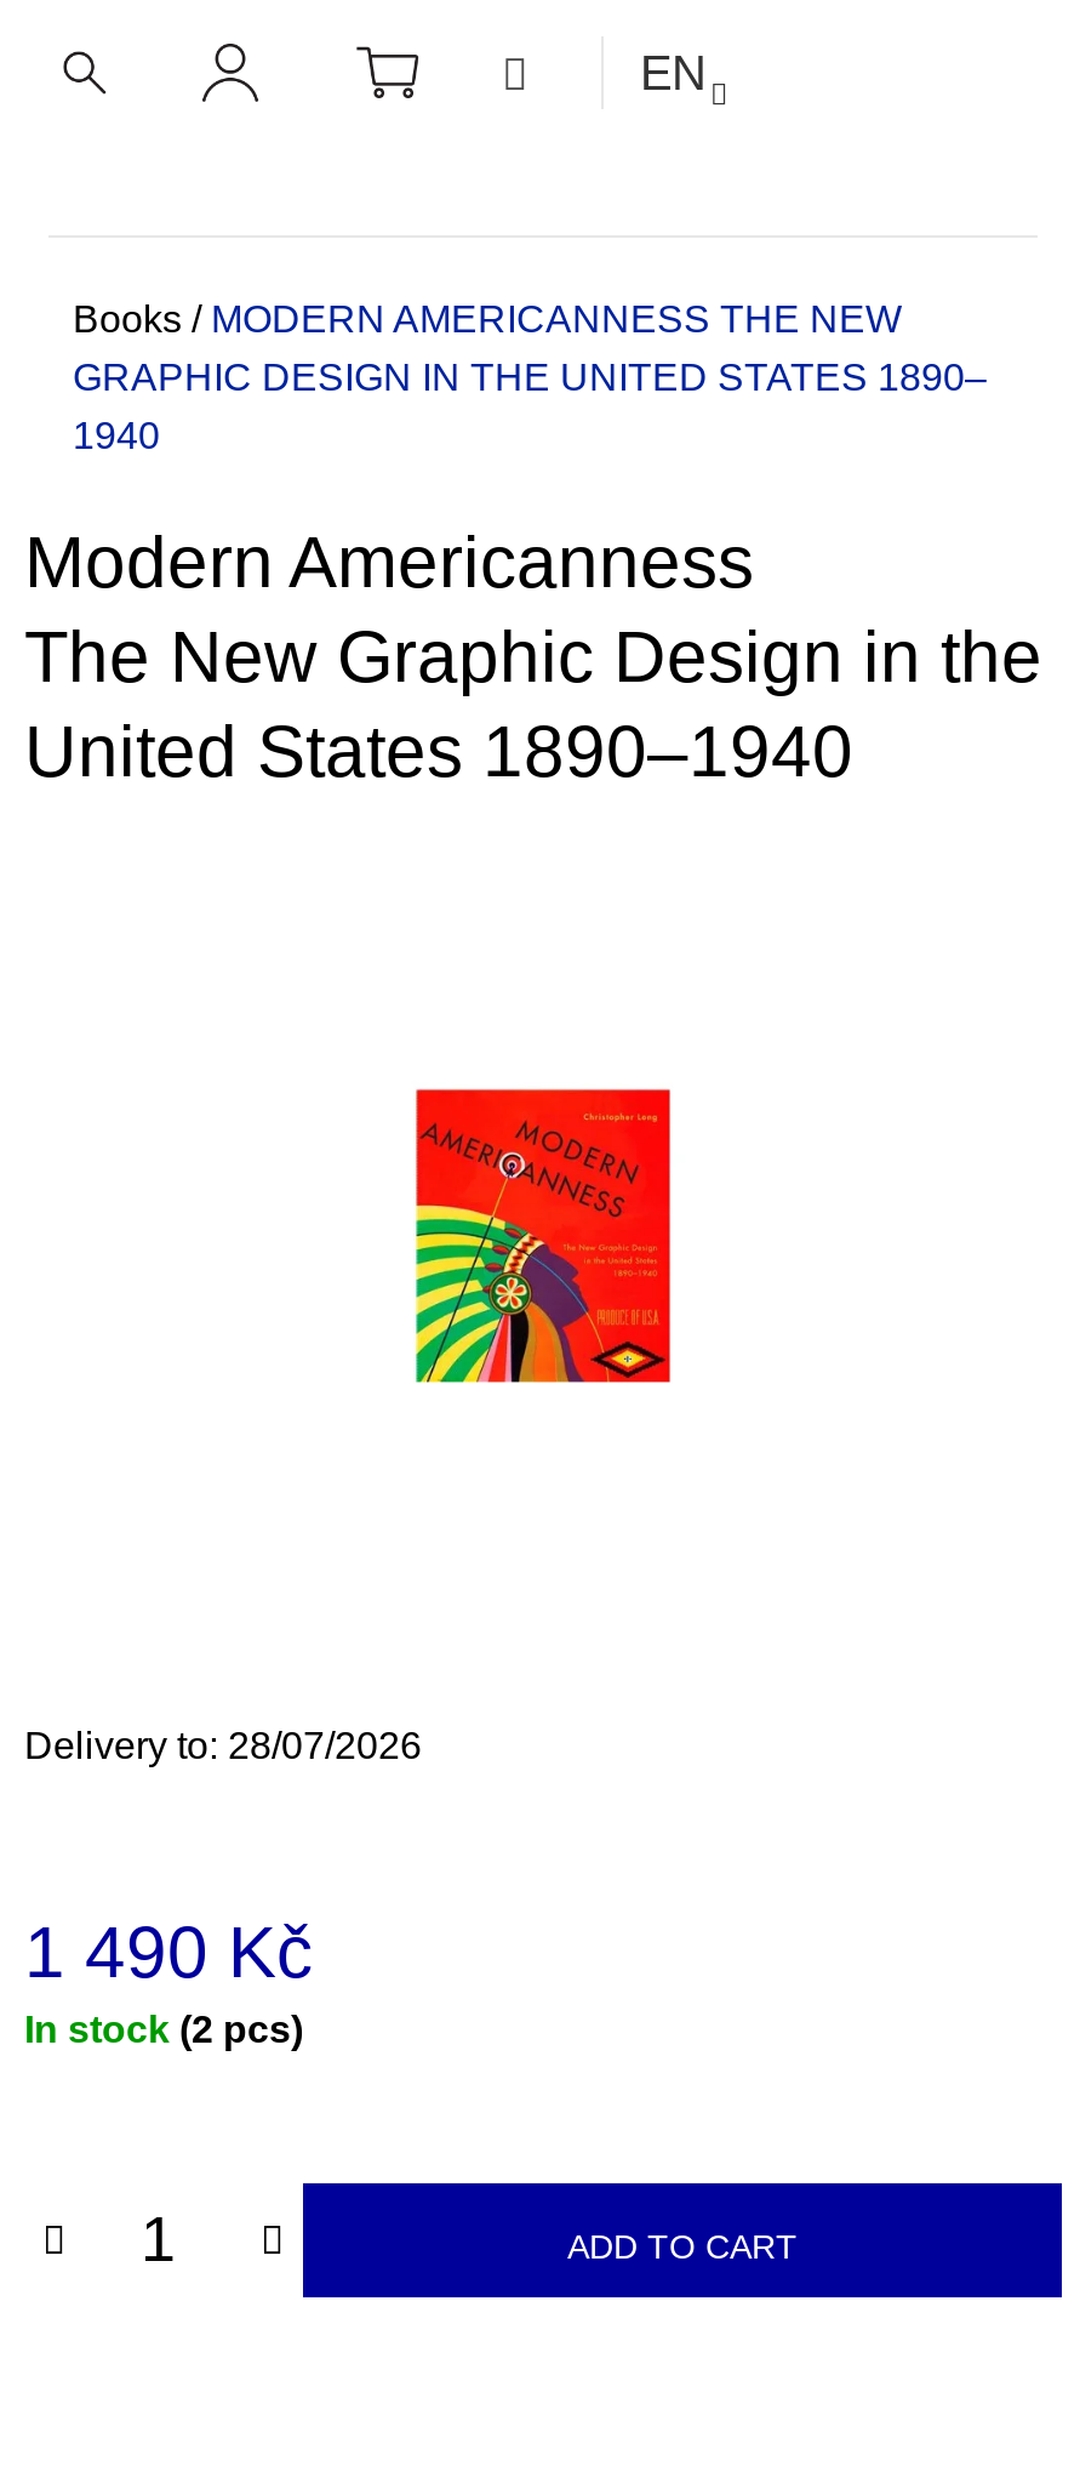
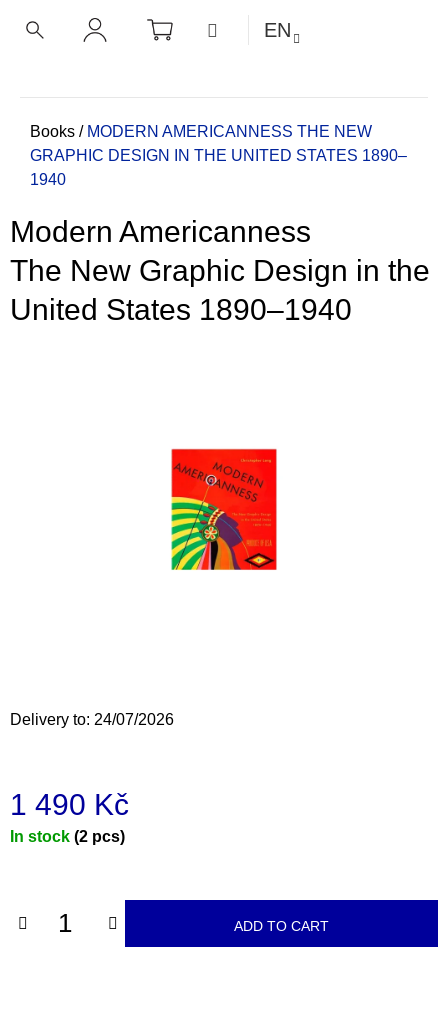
[24,1725,422,1767] Delivery to: 28/07/2026 -> [10,711,174,728] Delivery to: 24/07/2026

